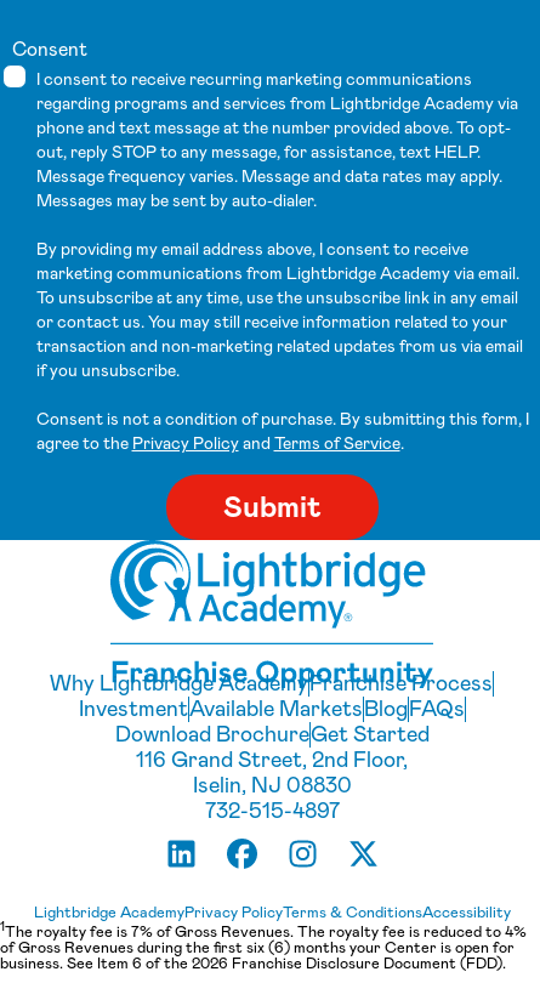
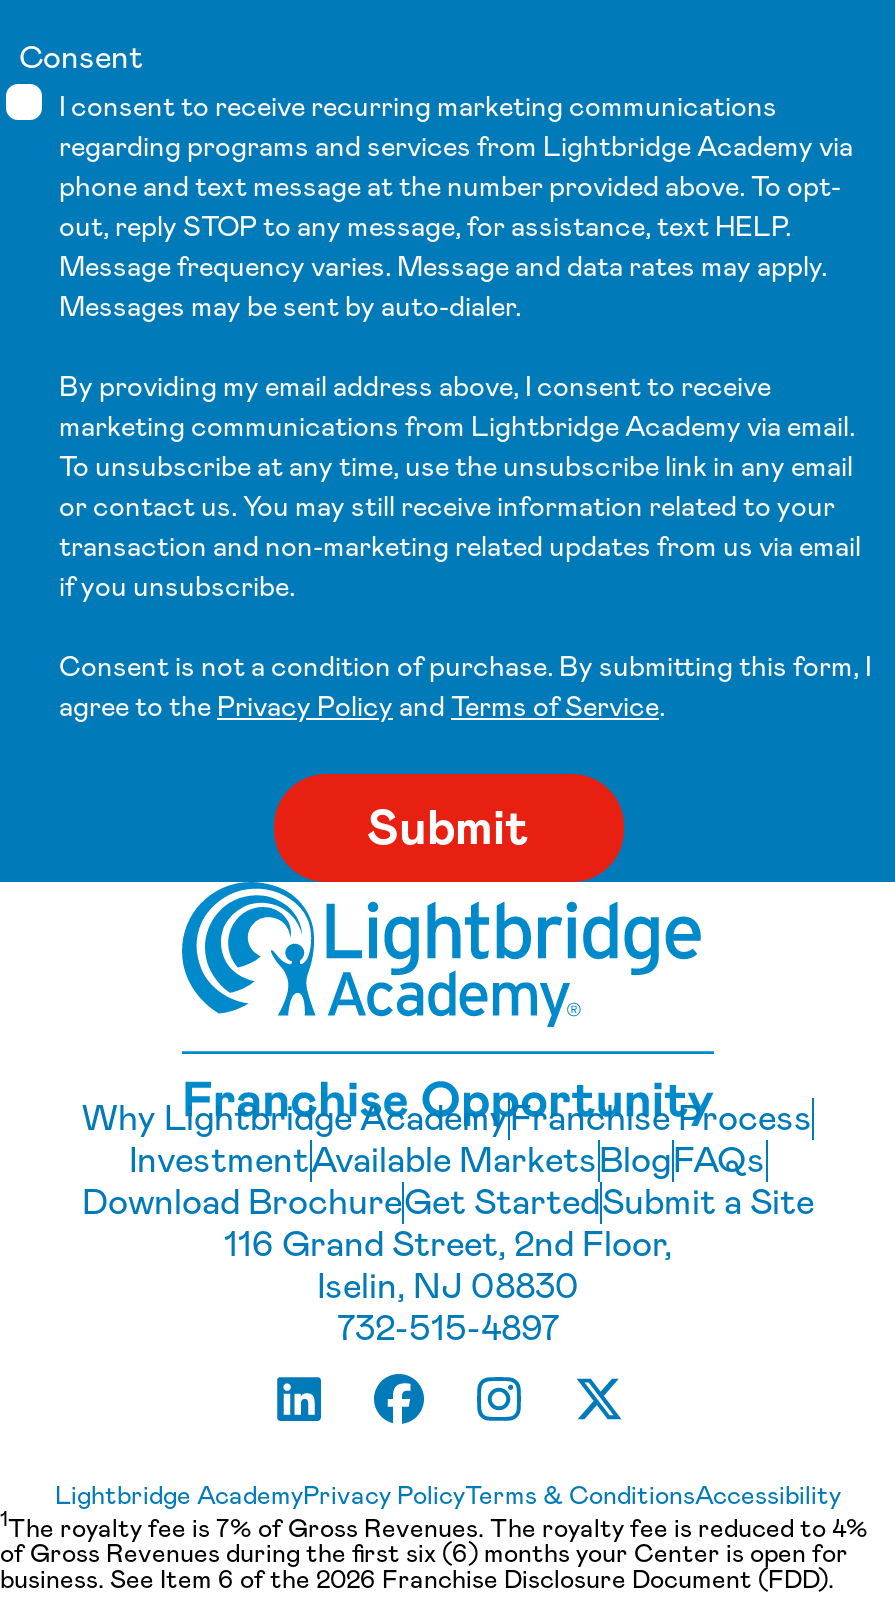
[115,719,429,748] Download BrochureGet Started -> [82,1177,814,1225] Download BrochureGet StartedSubmit a Site

